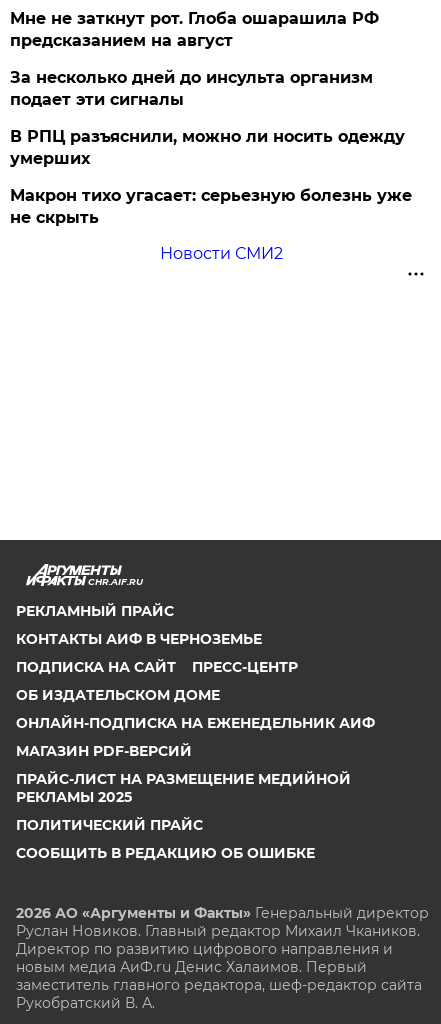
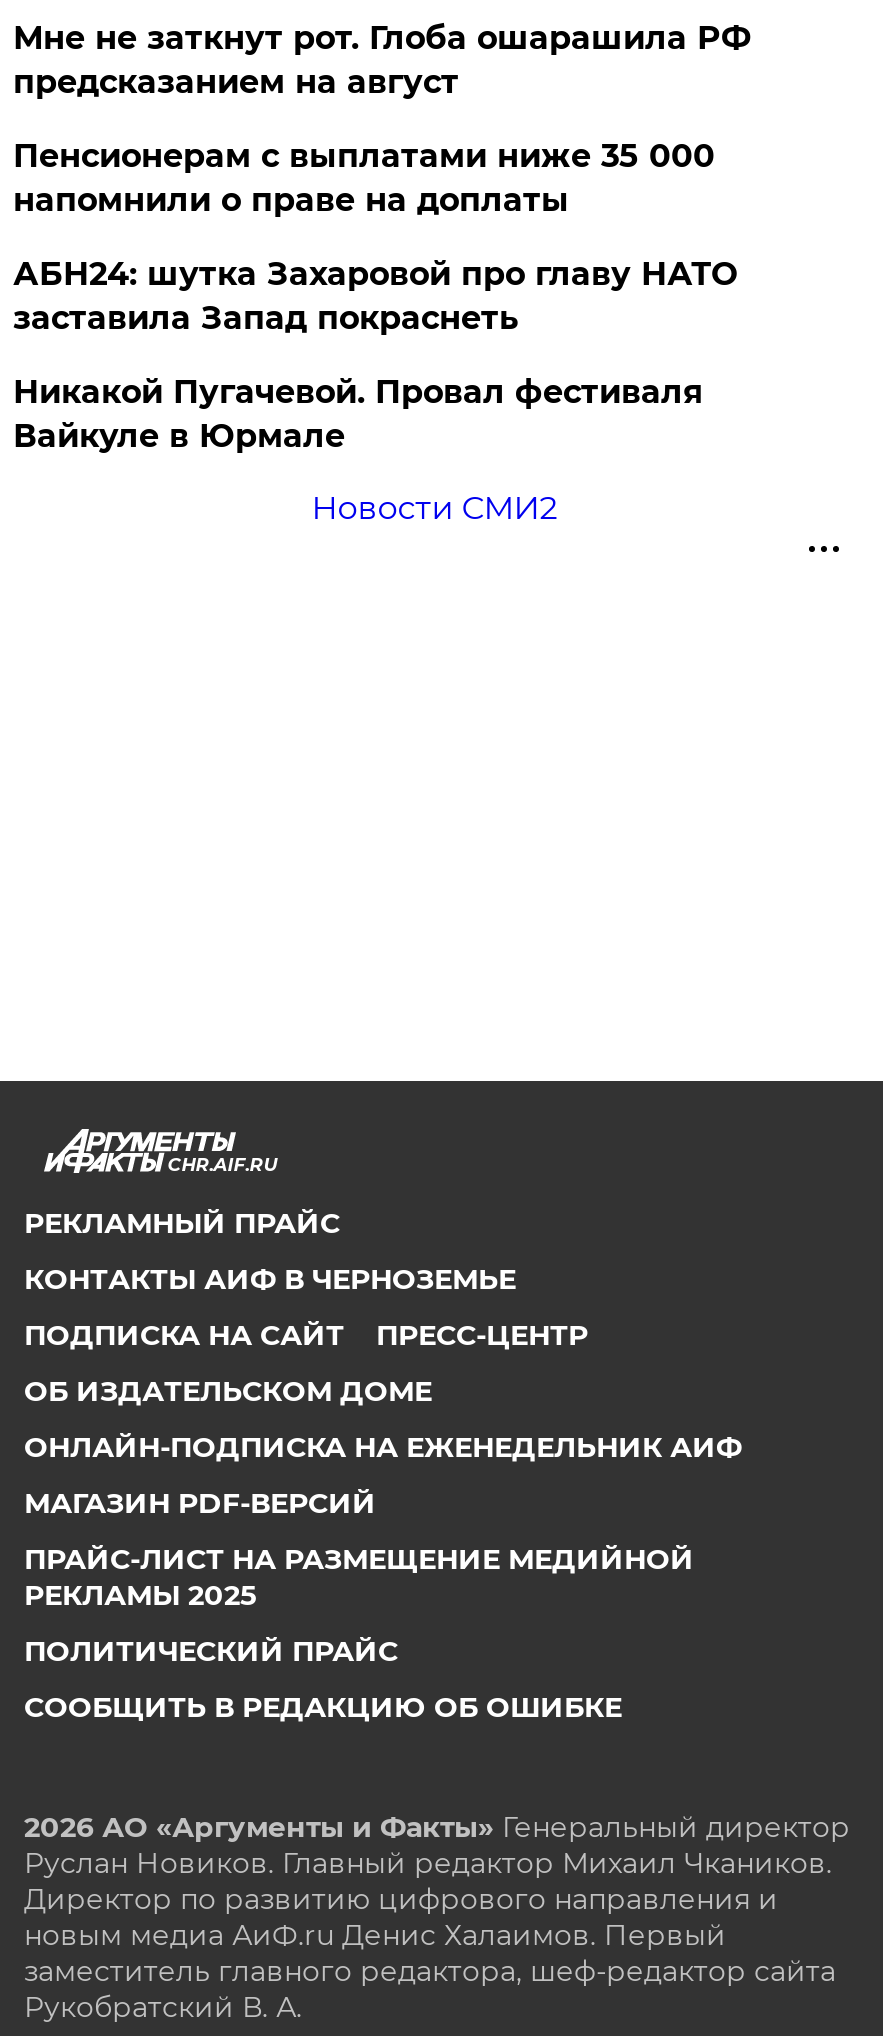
[10,68,373,109] За несколько дней до инсульта организм | подает эти сигналы -> [13,137,715,219] Пенсионерам с выплатами ниже 35 000 | напомнили о праве на доплаты
[10,127,405,168] В РПЦ разъяснили, можно ли носить одежду | умерших -> [13,255,737,337] АБН24: шутка Захаровой про главу НАТО | заставила Запад покраснеть
[10,186,412,227] Макрон тихо угасает: серьезную болезнь уже | не скрыть -> [13,373,703,455] Никакой Пугачевой. Провал фестиваля | Вайкуле в Юрмале

